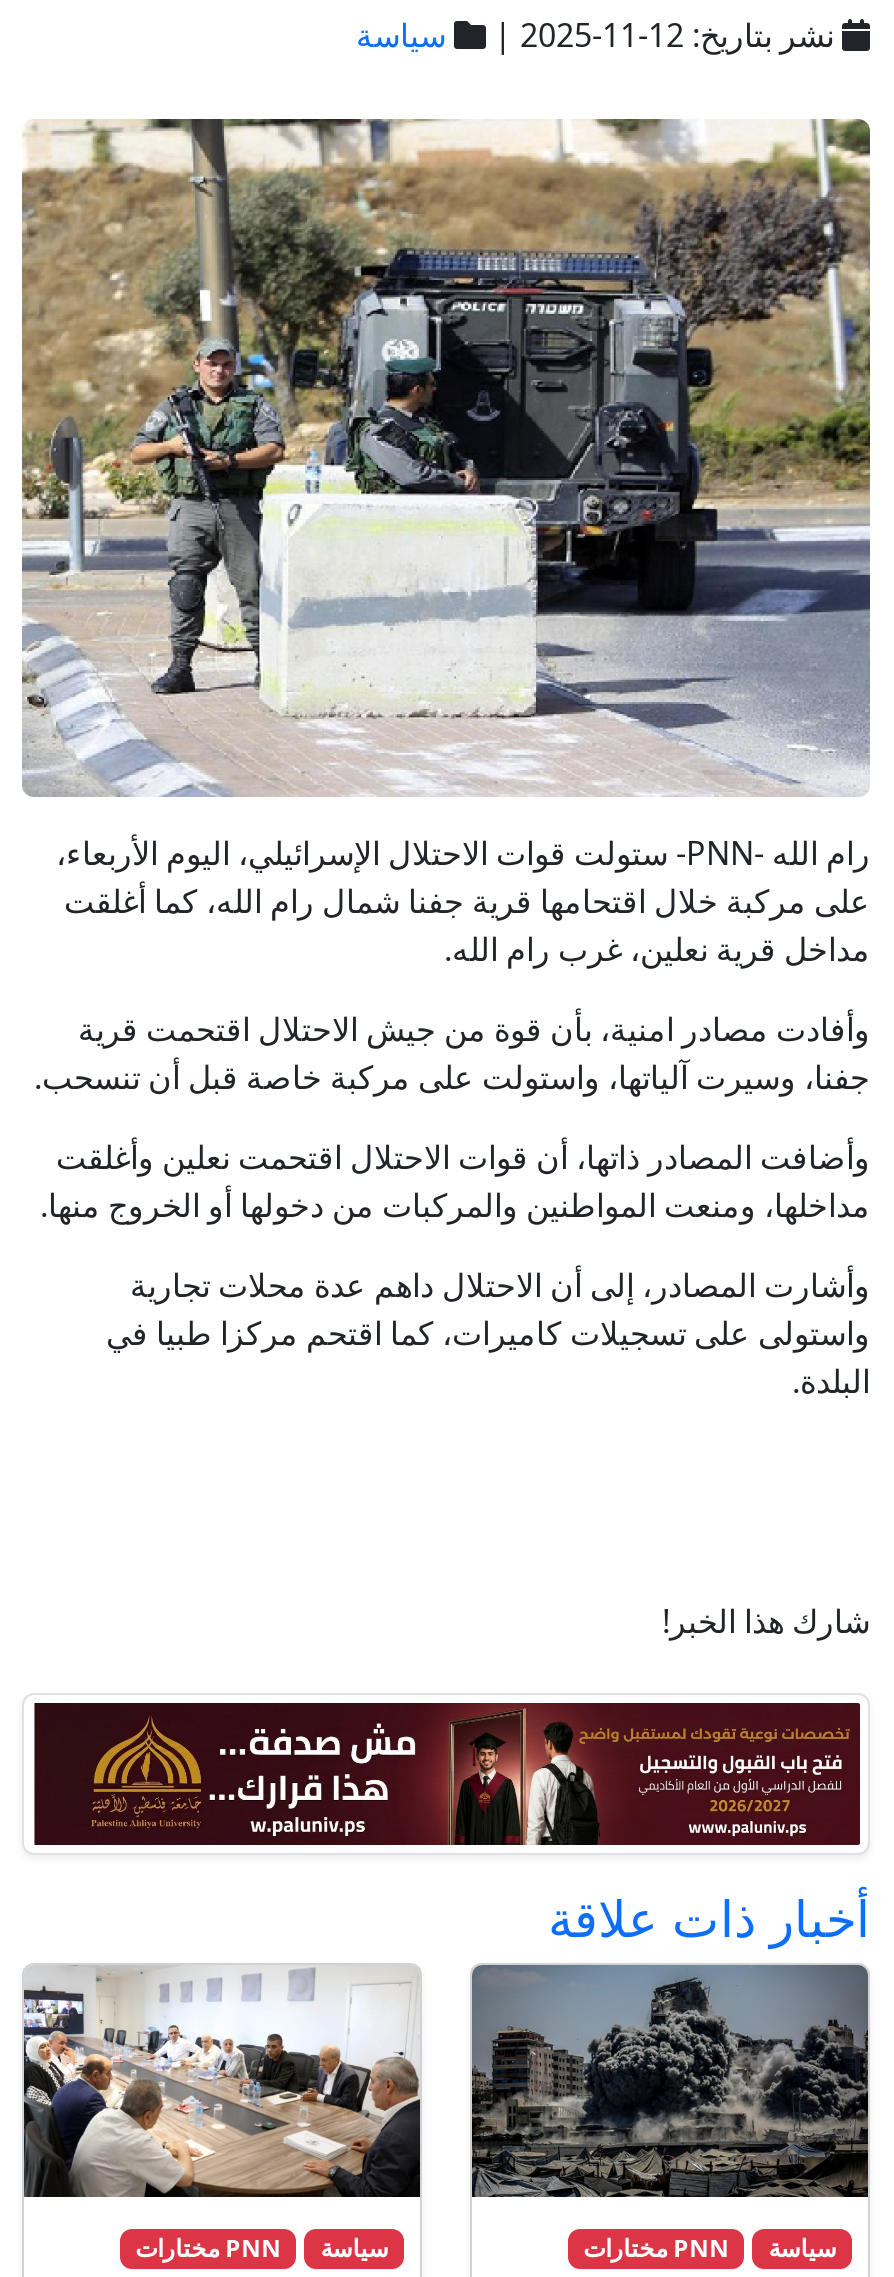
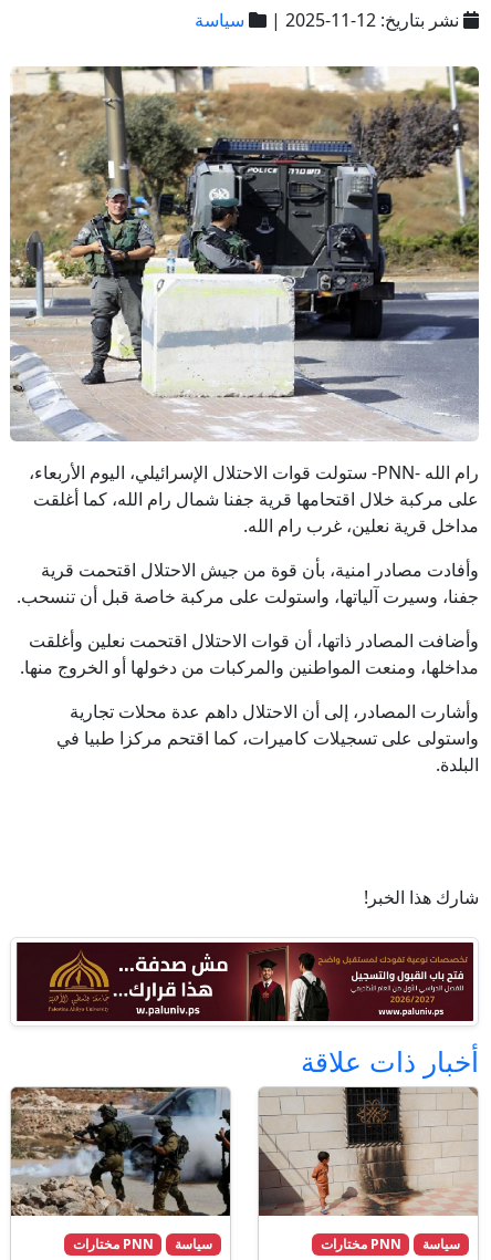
[22,1965,420,2199] [image] -> [10,1086,231,1217] [image]
[472,1963,870,2199] [image] -> [259,1087,478,1217] [image]

